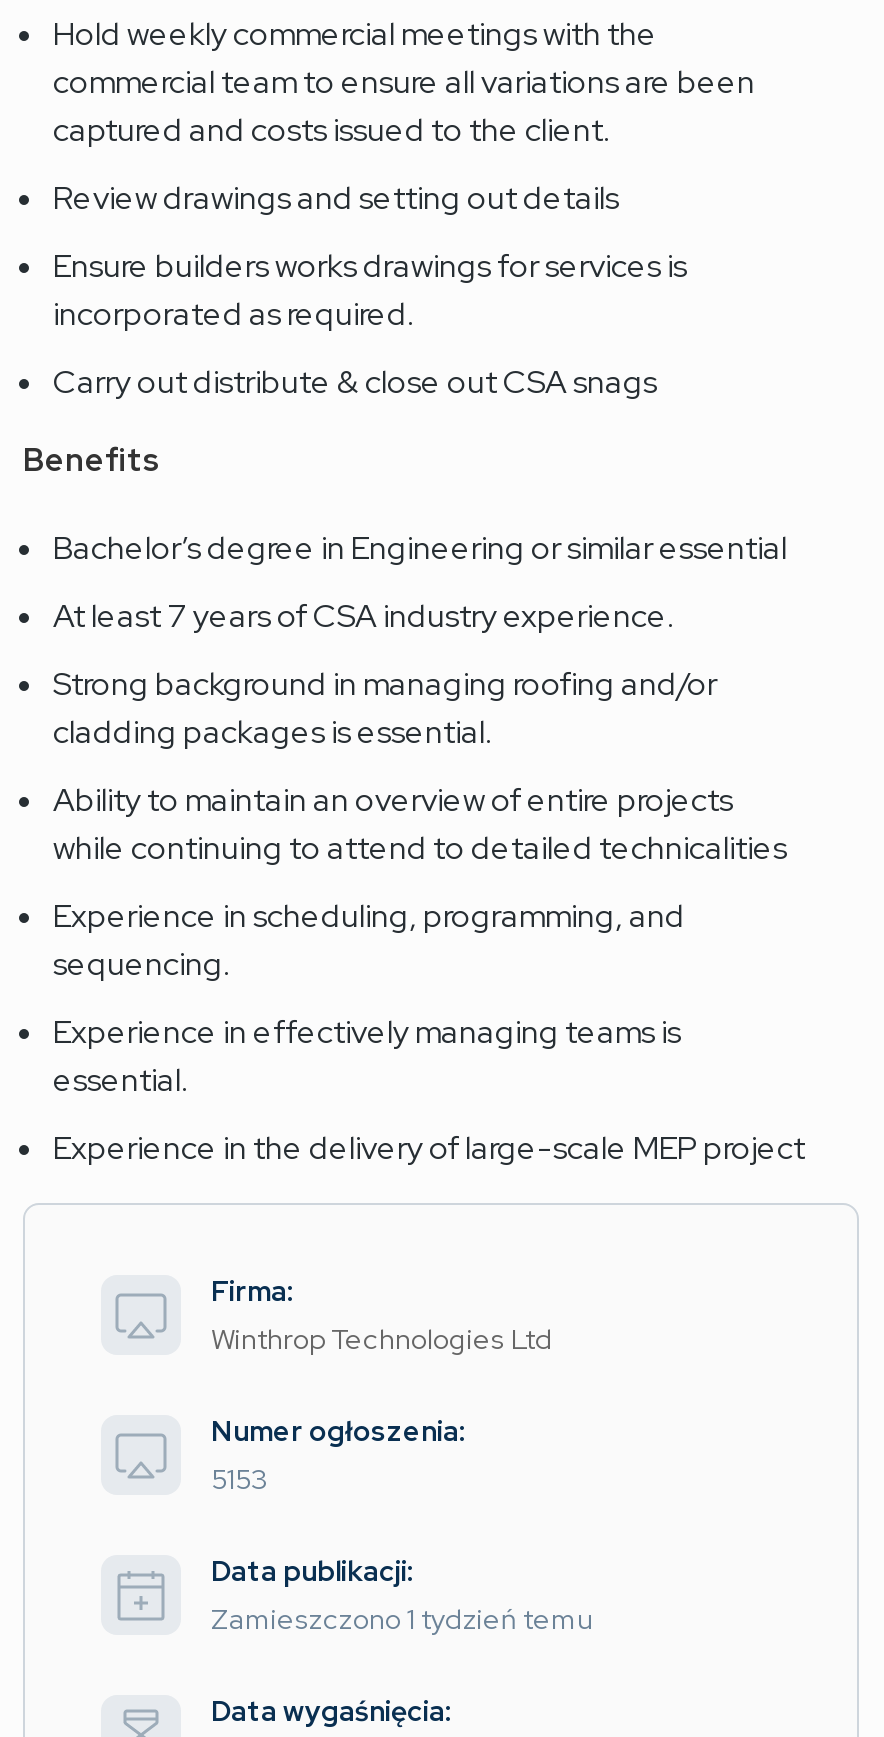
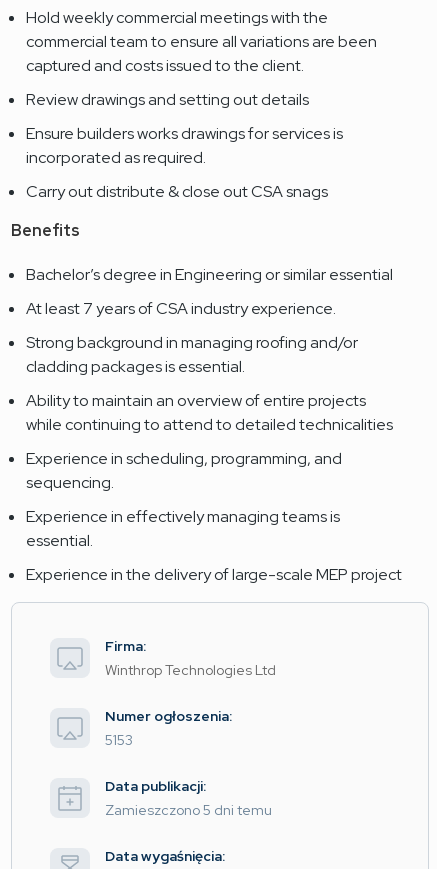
[211,1601,593,1637] Zamieszczono 1 tydzień temu -> [105,801,272,819] Zamieszczono 5 dni temu

